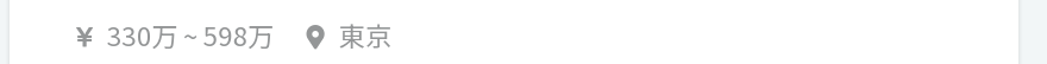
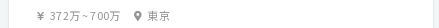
[107,15,392,53] 330万 ~ 598万 東京 -> [50,7,170,23] 372万 ~ 700万 東京

